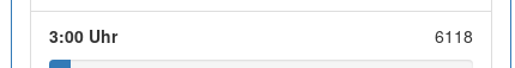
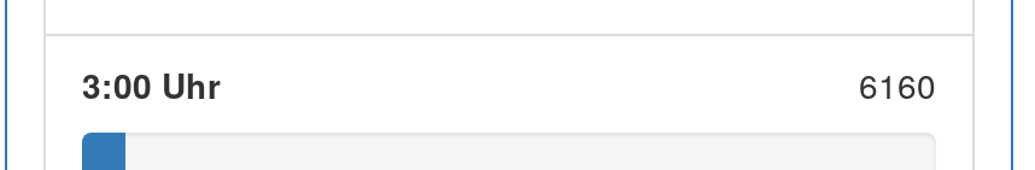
[435,24,473,48] 6118 -> [859,60,936,109] 6160

